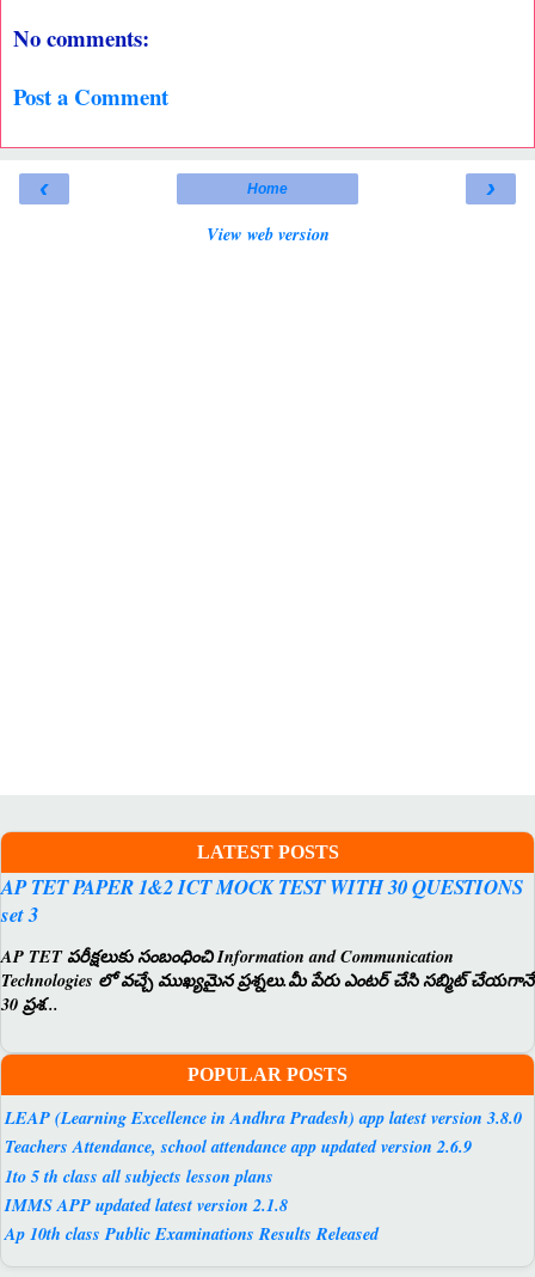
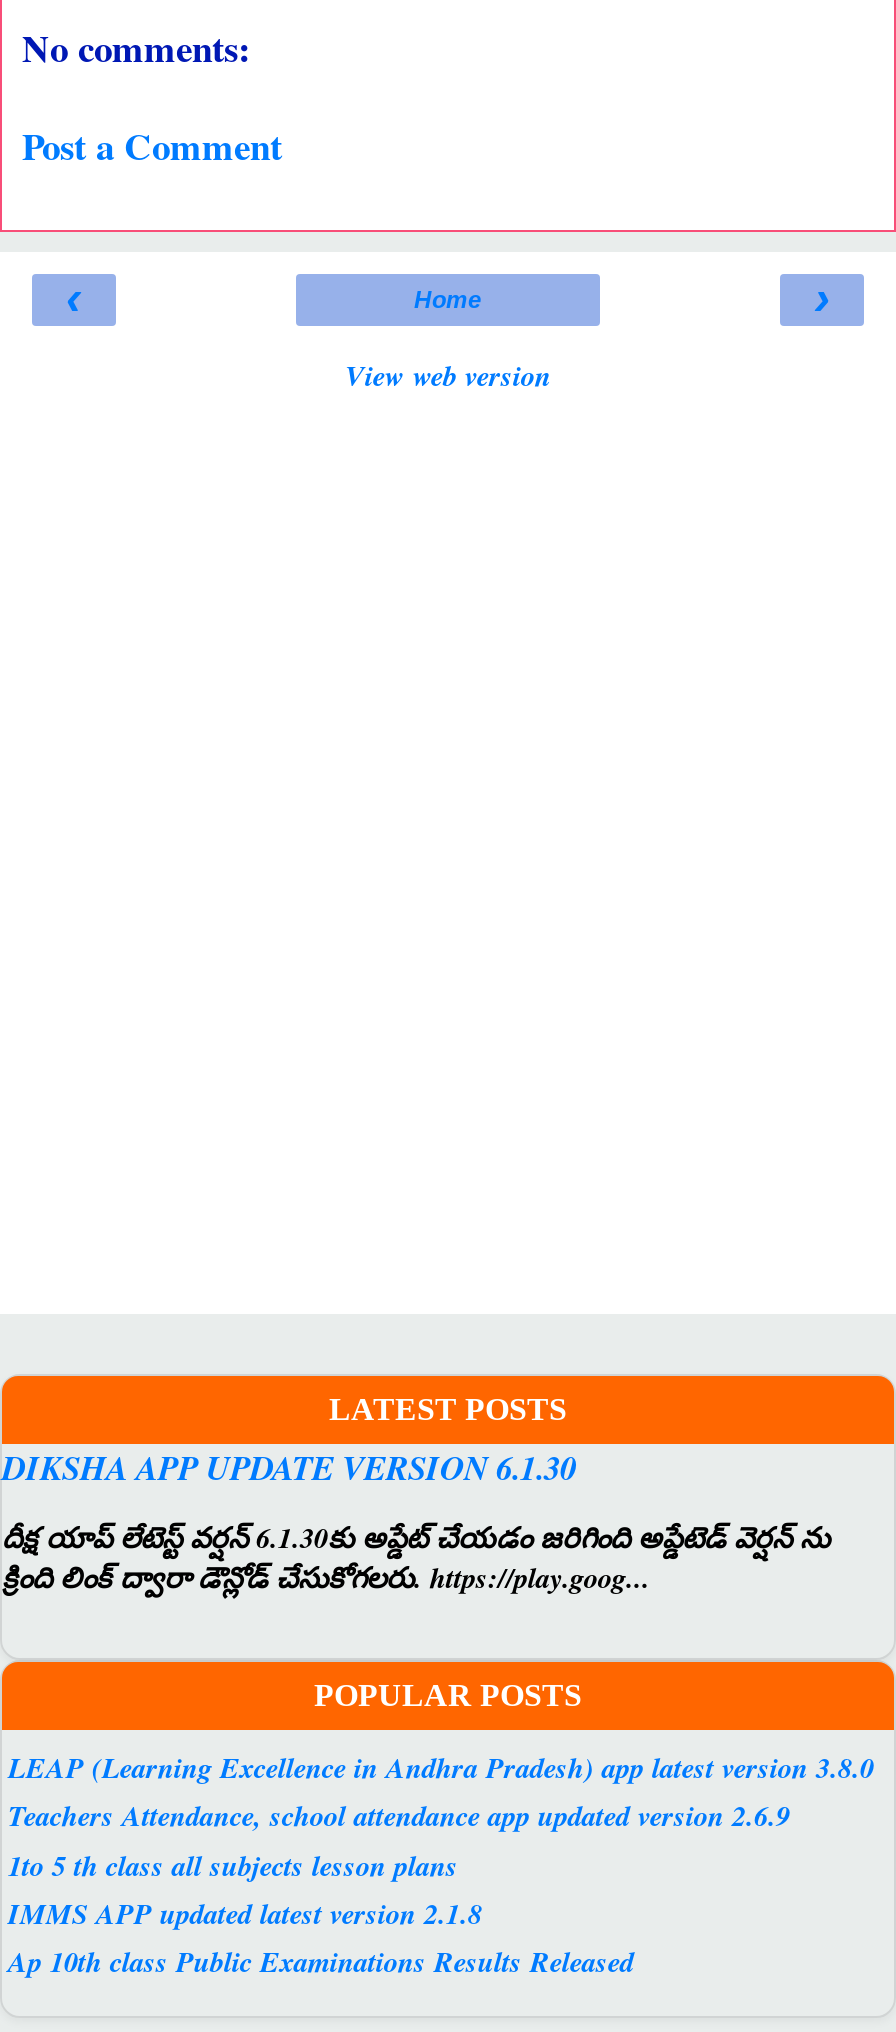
[1,873,523,928] AP TET PAPER 1&2 ICT MOCK TEST WITH 30 QUESTIONS | set 3 -> [2,1444,576,1490] DIKSHA APP UPDATE VERSION 6.1.30
[1,944,534,1017] AP TET పరీక్షలుకు సంబంధించి Information and Communication | Technologies లో వచ్చే ముఖ్యమైన ప్రశ్నలు.మీ పేరు ఎంటర్ చేసి సబ్మిట్ చేయగానే | 30 ప్రశ... -> [2,1516,840,1598] దీక్ష యాప్ లేటెస్ట్ వర్షన్ 6.1.30కు అప్డేట్ చేయడం జరిగింది అప్డేటెడ్ వెర్షన్ ను | క్రింది లింక్ ద్వారా డౌన్లోడ్ చేసుకోగలరు. https://play.goog...

